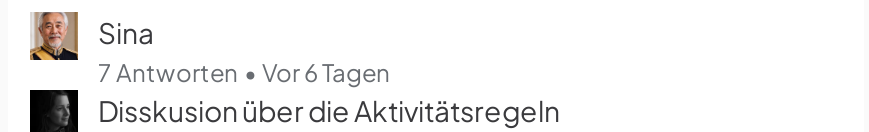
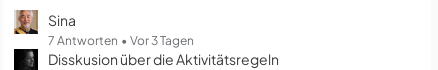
[98,58,390,88] 7 Antworten Vor 6 Tagen -> [48,33,194,48] 7 Antworten Vor 3 Tagen

